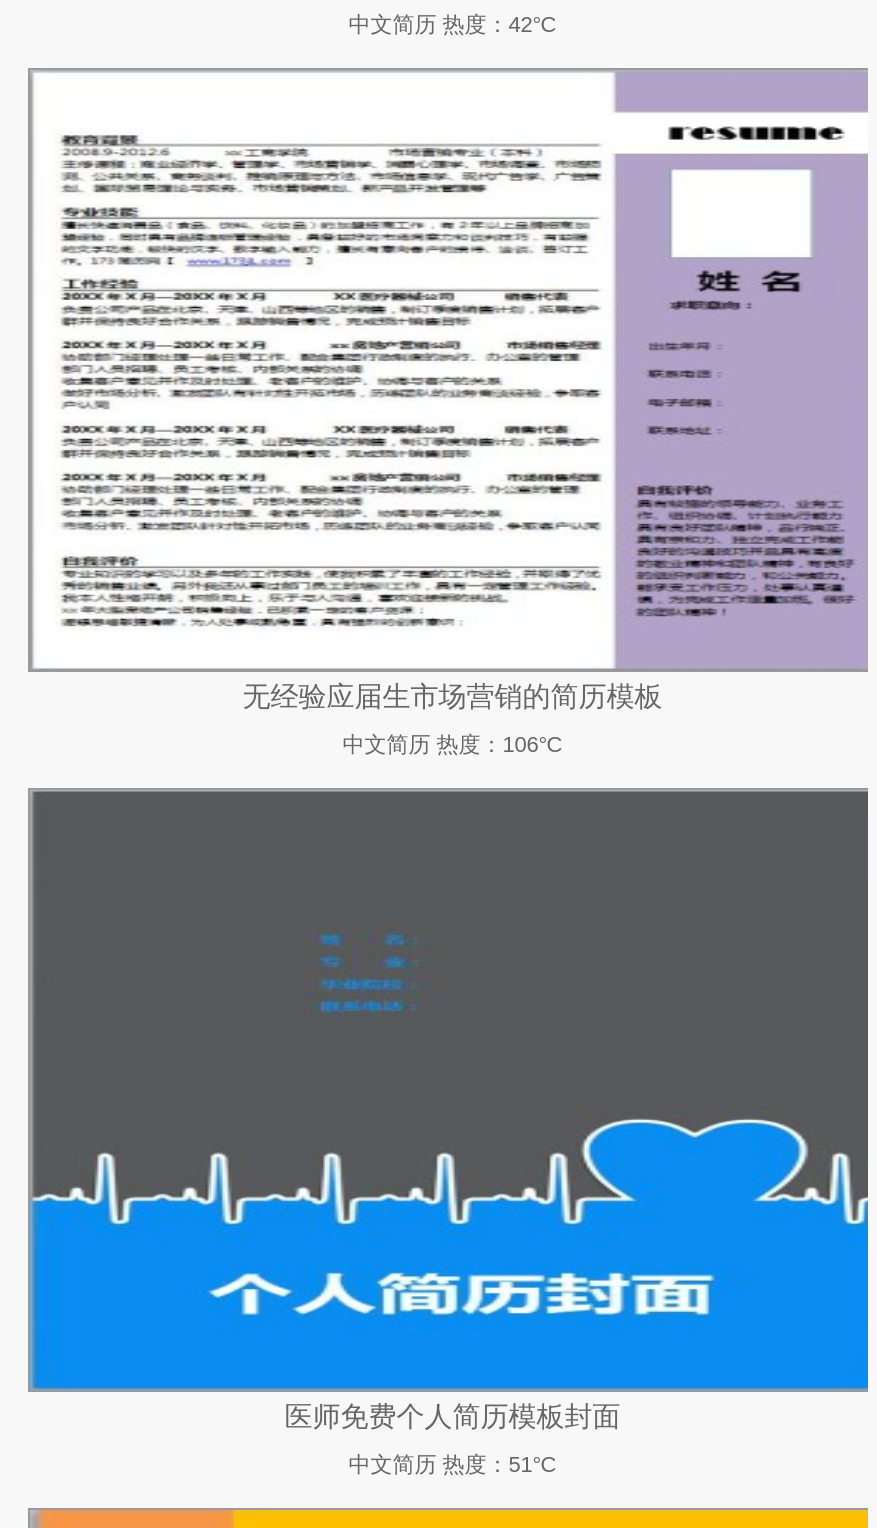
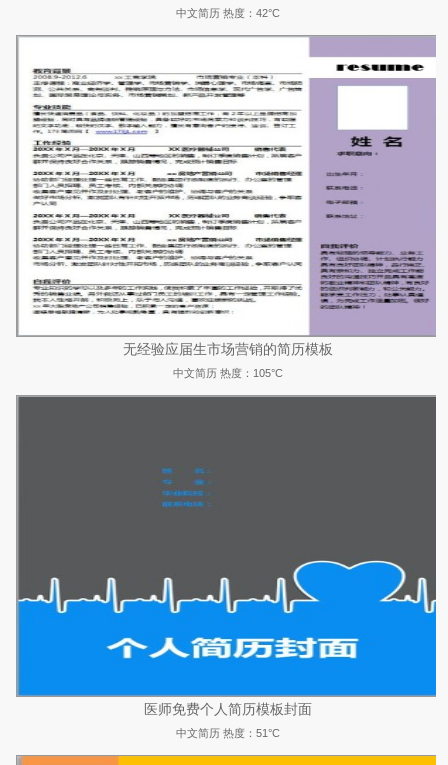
[342,731,562,755] 中文简历热度：106°C -> [173,367,283,379] 中文简历热度：105°C

